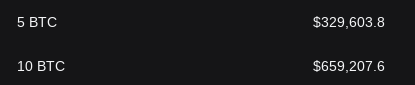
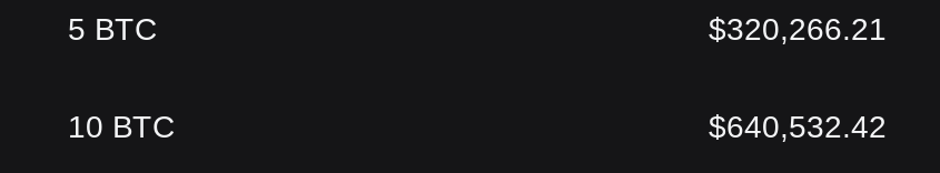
[313,14,385,30] $329,603.8 -> [709,11,887,47] $320,266.21
[313,58,385,74] $659,207.6 -> [709,109,887,144] $640,532.42

